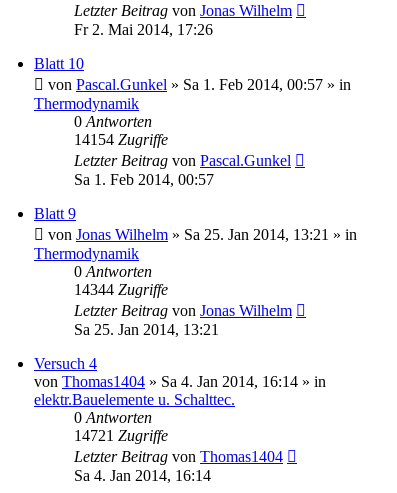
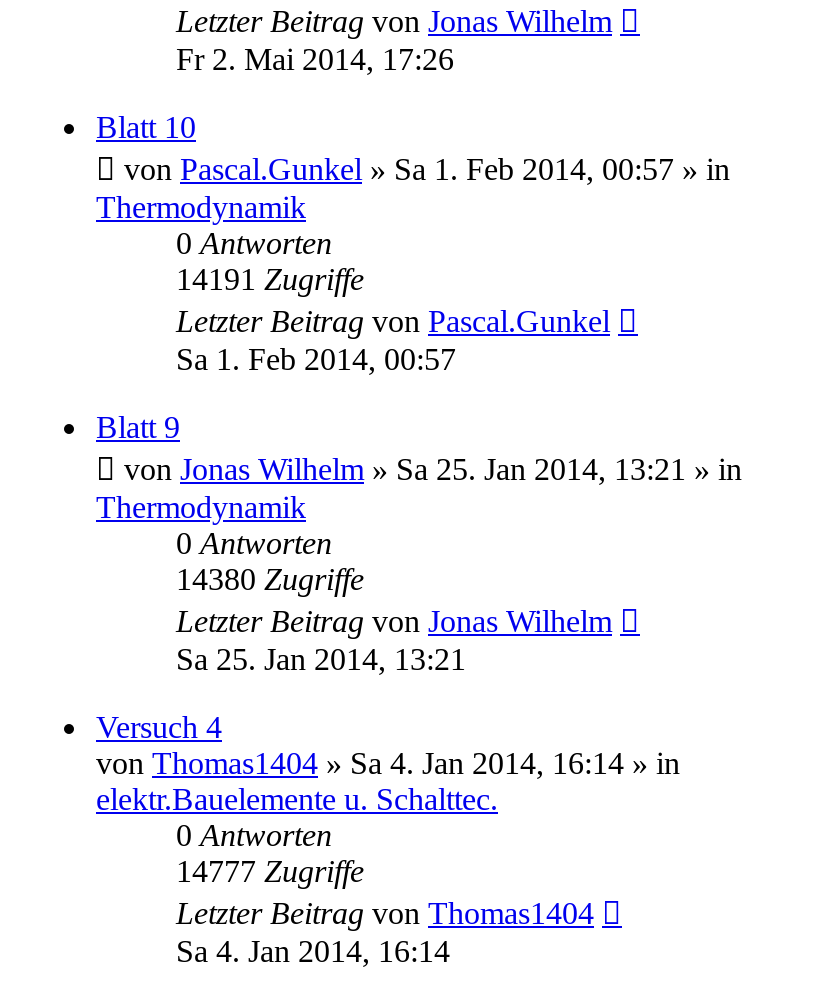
[74,131,168,148] 14154 Zugriffe -> [176,262,364,296] 14191 Zugriffe
[74,281,168,298] 14344 Zugriffe -> [176,562,364,596] 14380 Zugriffe
[74,427,168,444] 14721 Zugriffe -> [176,854,364,888] 14777 Zugriffe

